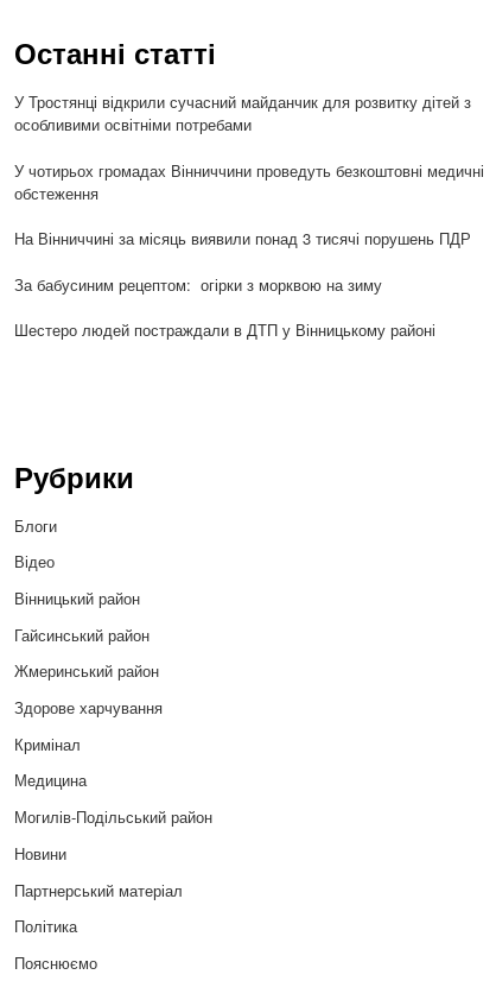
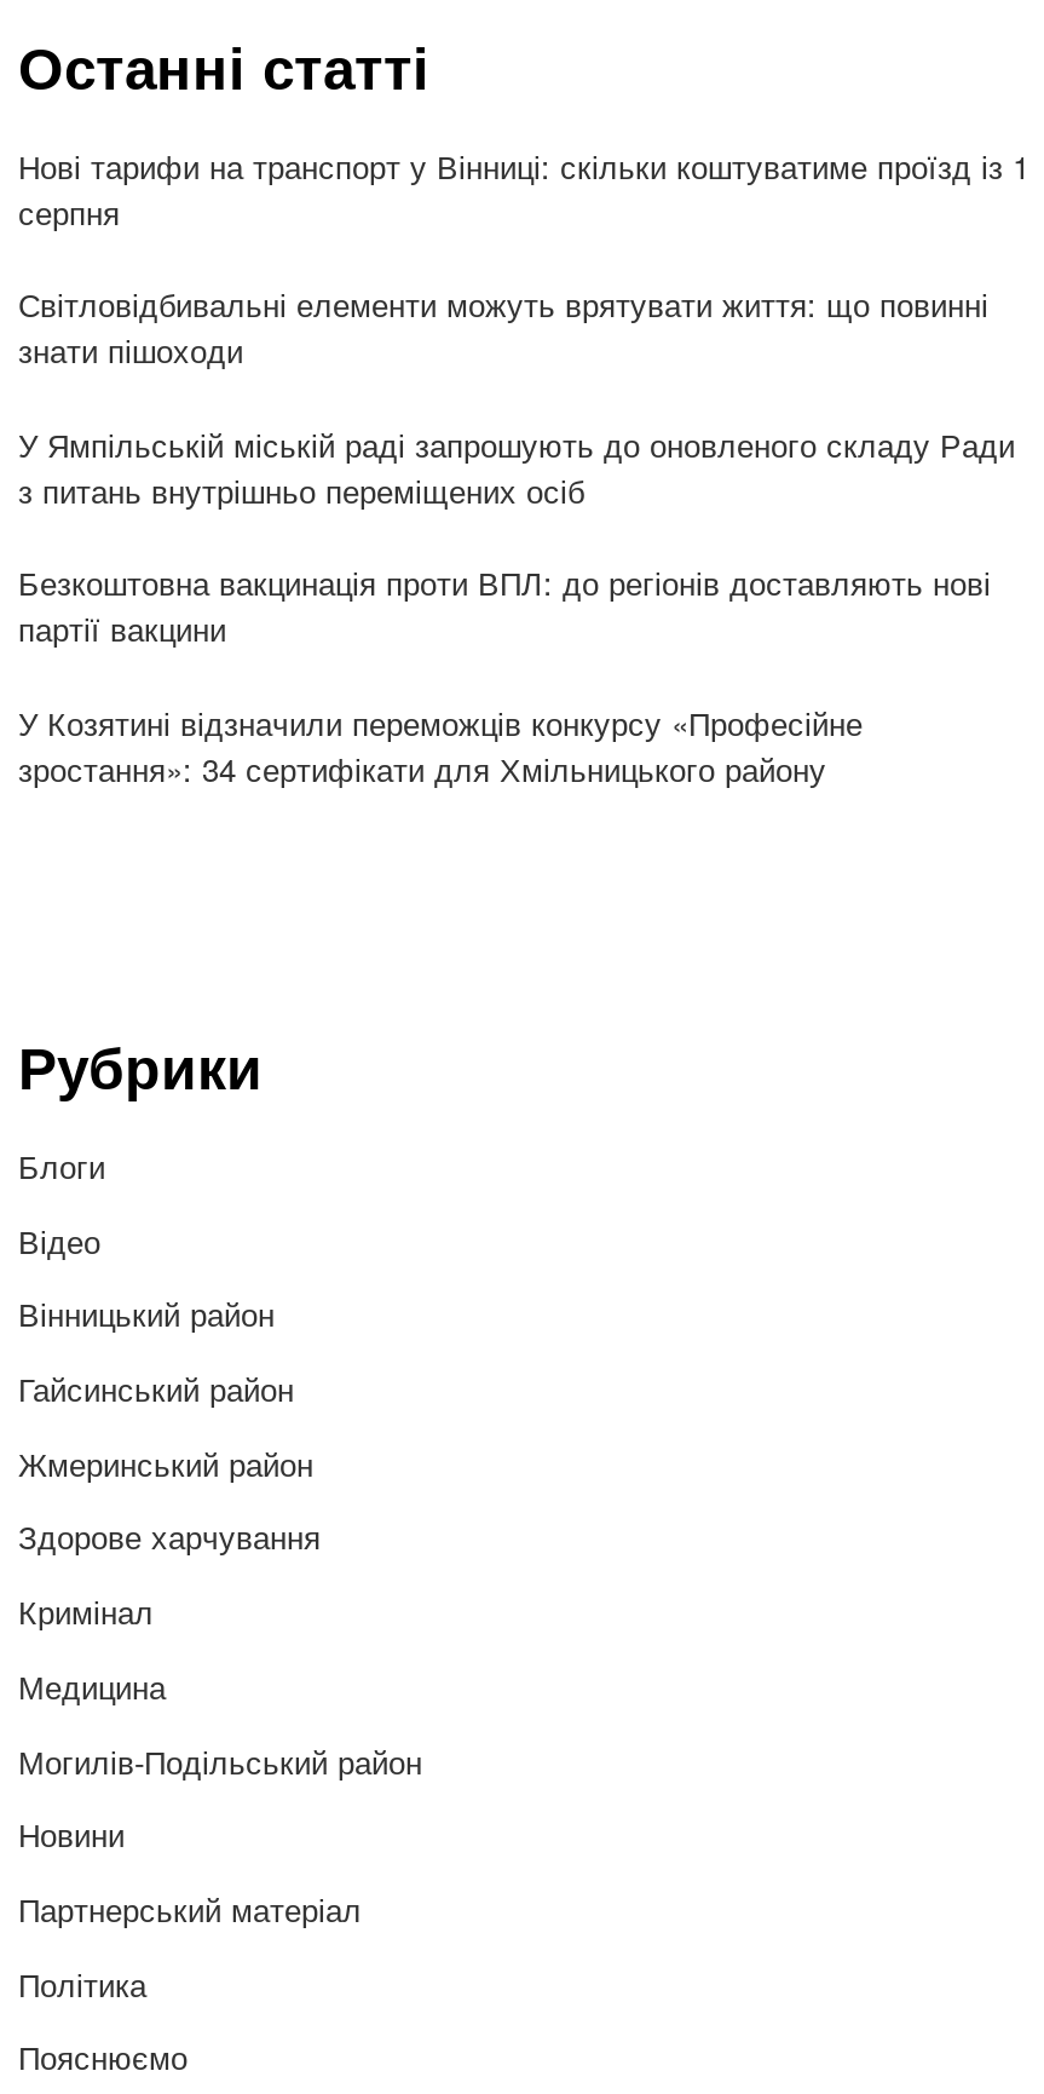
[15,90,472,136] У Тростянці відкрили сучасний майданчик для розвитку дітей з | особливими освітніми потребами -> [18,142,1029,234] Нові тарифи на транспорт у Вінниці: скільки коштуватиме проїзд із 1 | серпня
[15,159,485,204] У чотирьох громадах Вінниччини проведуть безкоштовні медичні | обстеження -> [18,281,988,373] Світловідбивальні елементи можуть врятувати життя: що повинні | знати пішоходи
[15,227,472,250] На Вінниччині за місяць виявили понад 3 тисячі порушень ПДР -> [18,420,1015,512] У Ямпільській міській раді запрошують до оновленого складу Ради | з питань внутрішньо переміщених осіб
[15,273,383,295] За бабусиним рецептом: огірки з морквою на зиму -> [18,560,991,652] Безкоштовна вакцинація проти ВПЛ: до регіонів доставляють нові | партії вакцини
[15,319,436,341] Шестеро людей постраждали в ДТП у Вінницькому районі -> [18,699,862,791] У Козятині відзначили переможців конкурсу «Професійне | зростання»: 34 сертифікати для Хмільницького району

